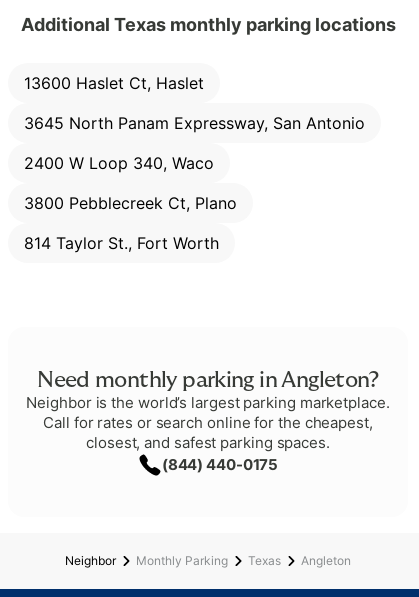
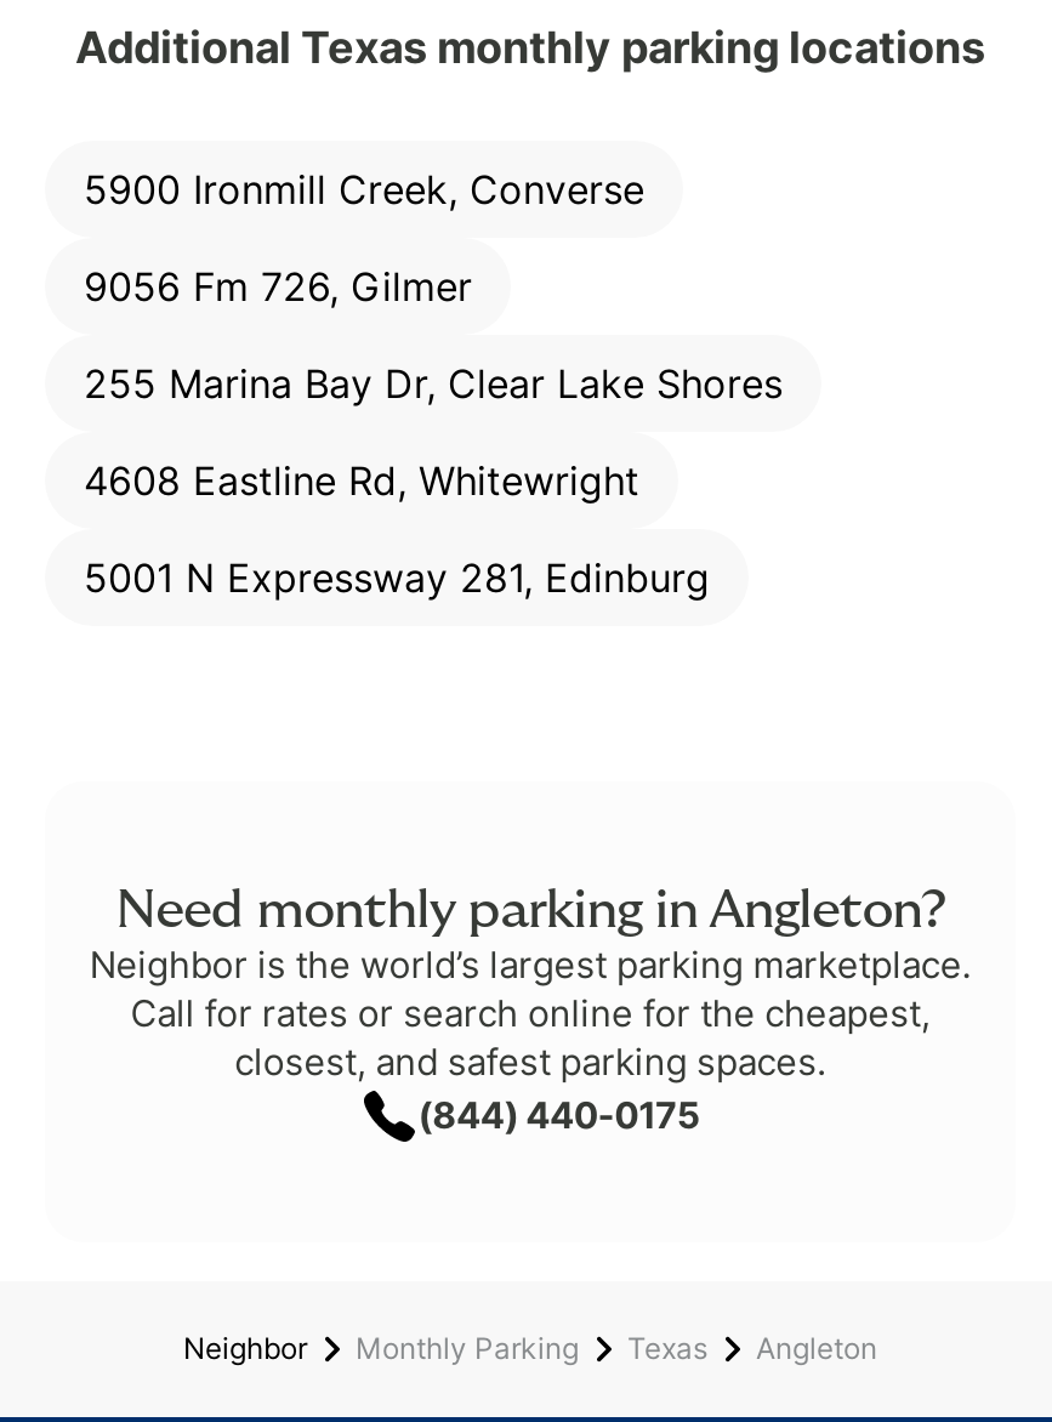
[24,73,204,93] 13600 Haslet Ct, Haslet -> [84,165,644,214] 5900 Ironmill Creek, Converse
[24,113,365,133] 3645 North Panam Expressway, San Antonio -> [84,262,472,311] 9056 Fm 726, Gilmer
[24,153,214,173] 2400 W Loop 340, Waco -> [84,359,783,408] 255 Marina Bay Dr, Clear Lake Shores
[24,193,237,213] 3800 Pebblecreek Ct, Plano -> [84,456,639,505] 4608 Eastline Rd, Whitewright
[24,233,219,253] 814 Taylor St., Fort Worth -> [84,554,710,602] 5001 N Expressway 281, Edinburg

